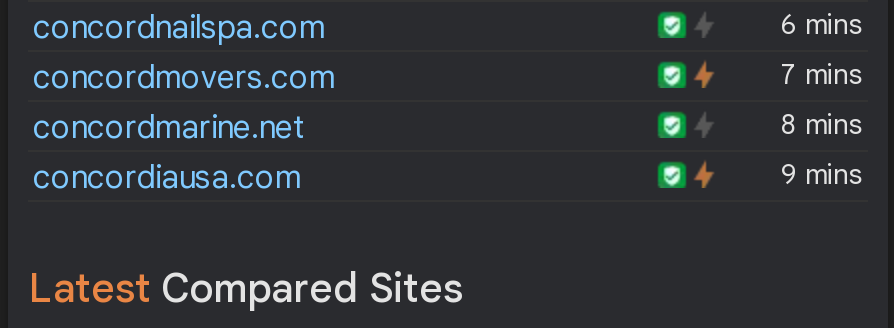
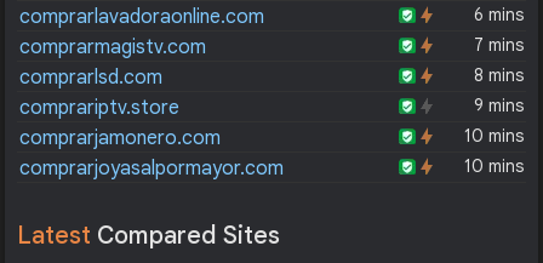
[33,8,325,48] concordnailspa.com -> [20,5,265,29] comprarlavadoraonline.com
[33,58,335,98] concordmovers.com -> [20,35,207,60] comprarmagistv.com
[33,108,307,148] concordmarine.net -> [20,66,163,90] comprarlsd.com
[33,158,301,198] concordiausa.com -> [20,96,180,120] comprariptv.store
none -> [20,125,523,181] comprarjamonero.com | 10 mins | comprarjoyasalpormayor.com | 10 mins

